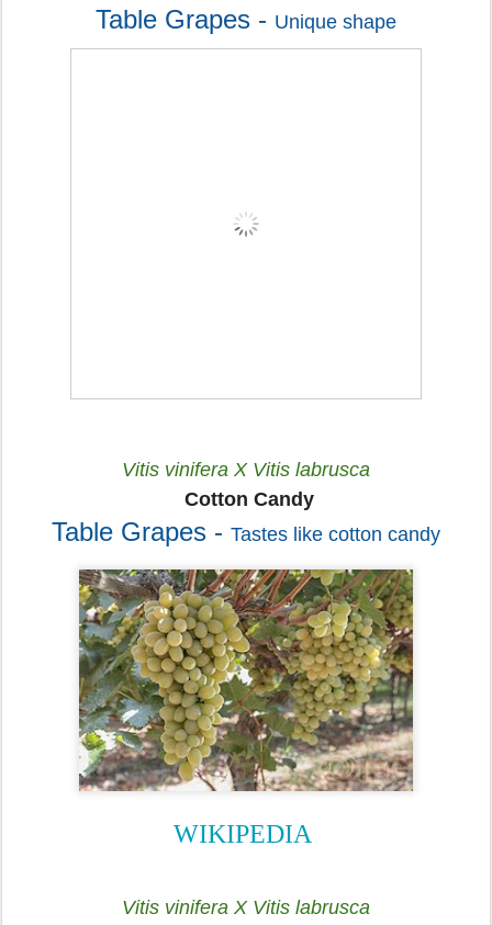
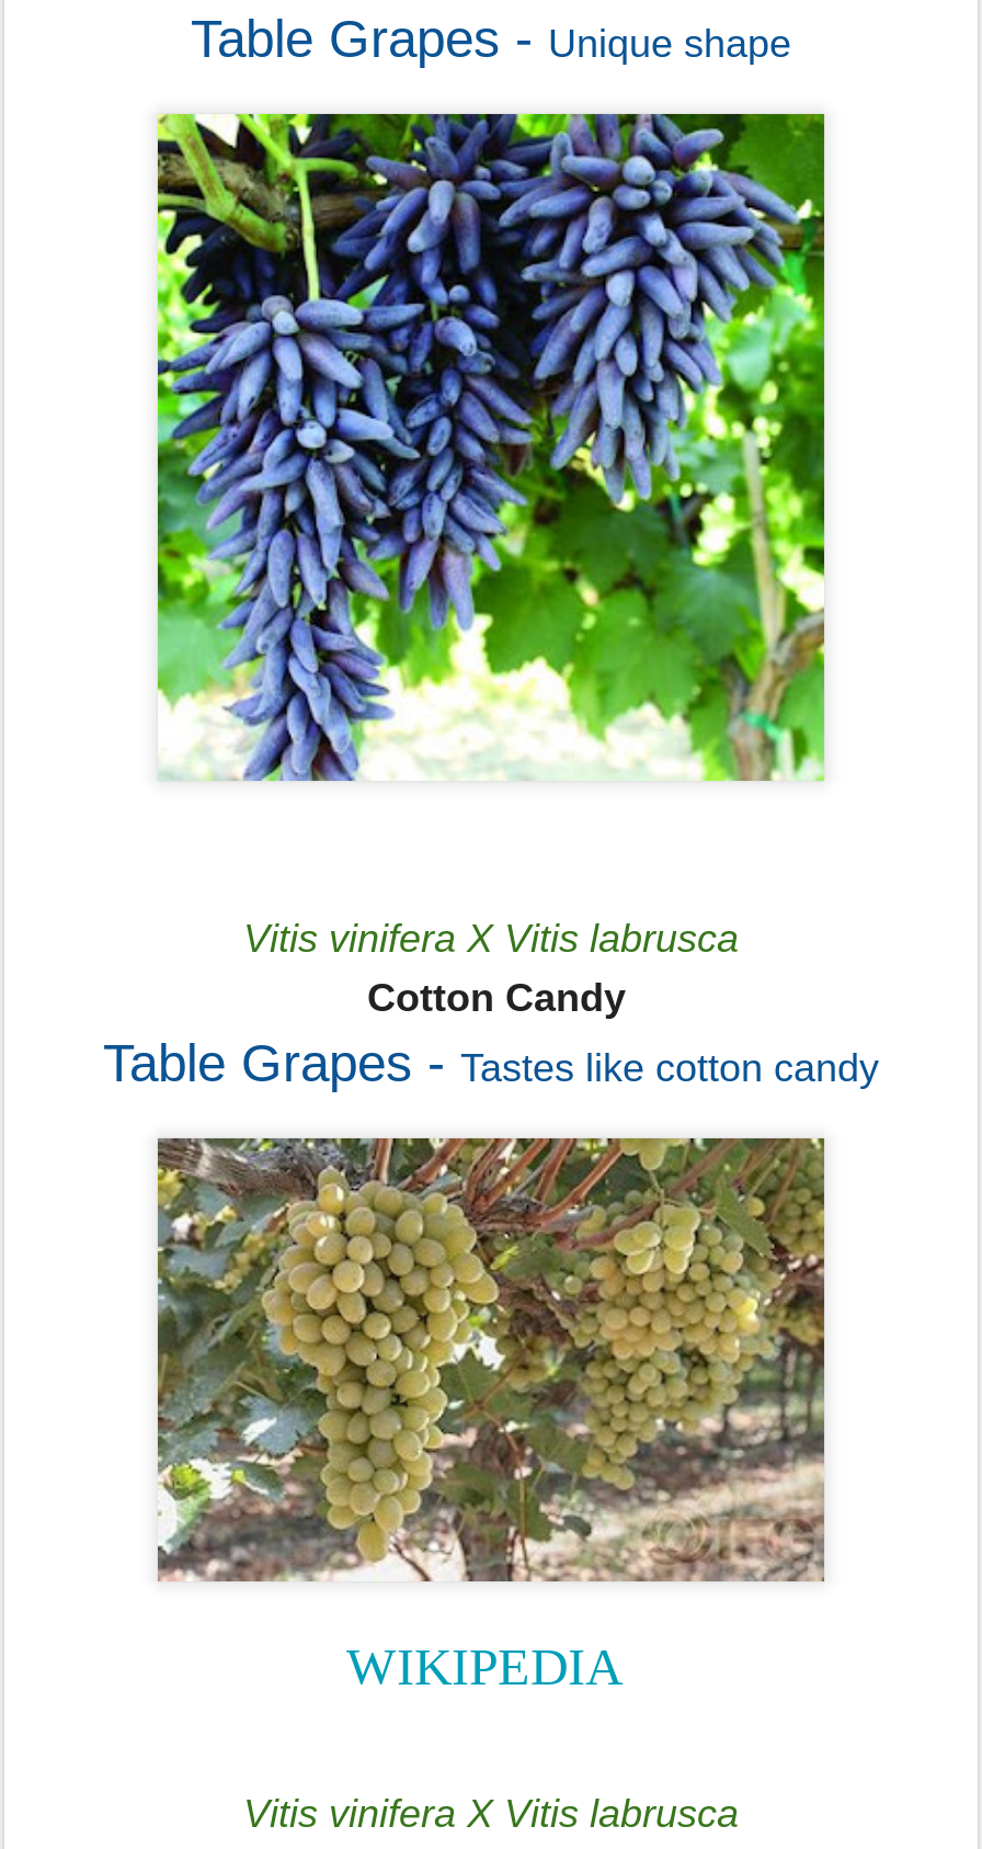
none -> [153,110,829,783] [image]

